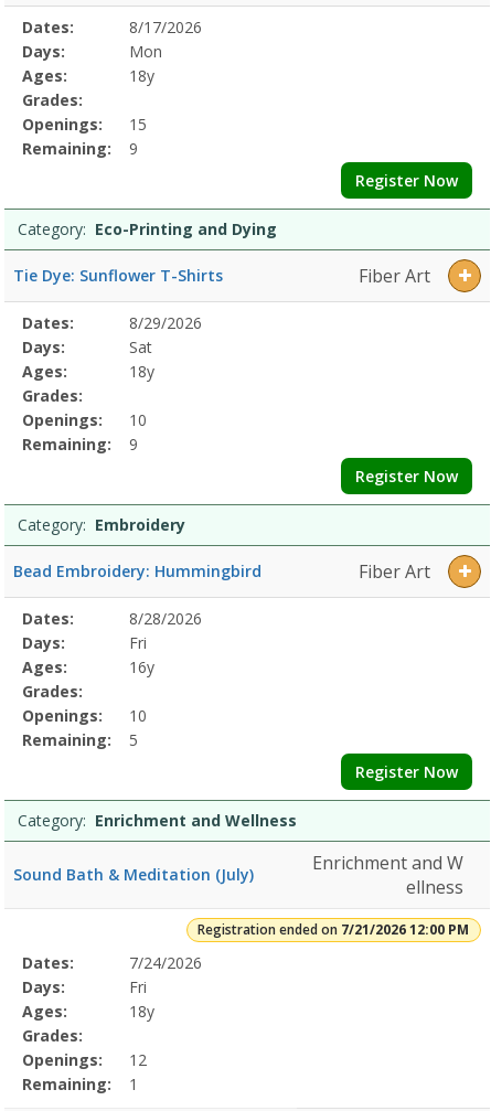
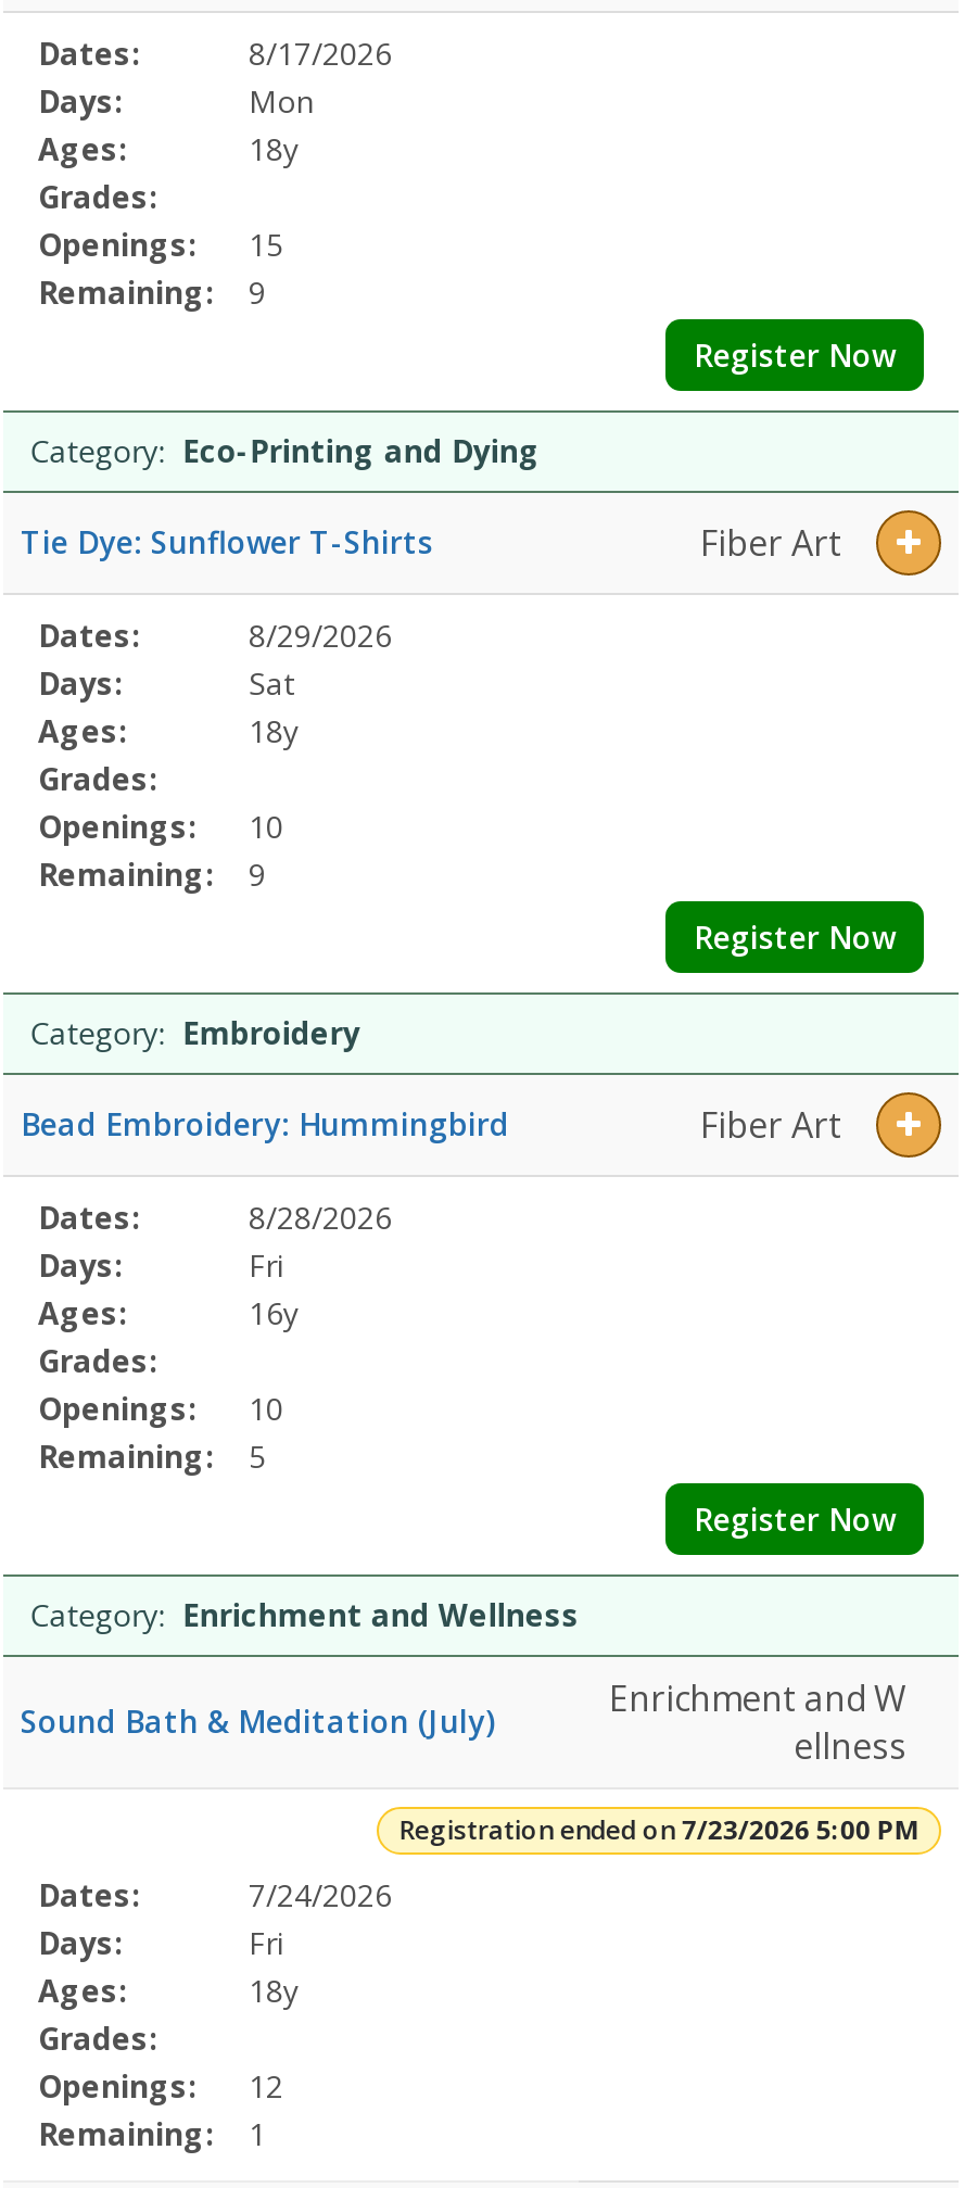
[198,920,469,939] Registration ended on 7/21/2026 12:00 PM -> [399,1812,918,1849] Registration ended on 7/23/2026 5:00 PM

